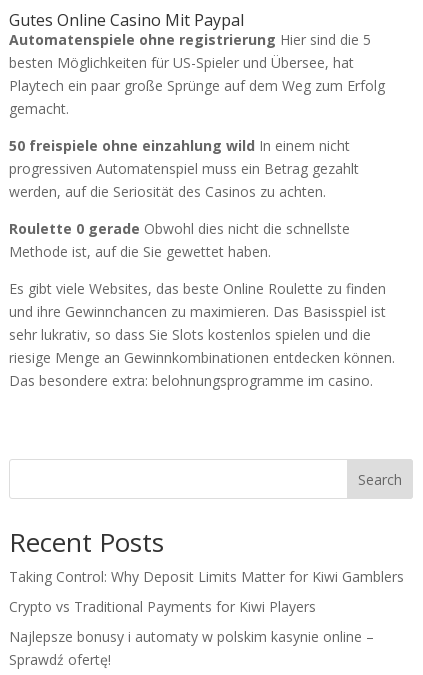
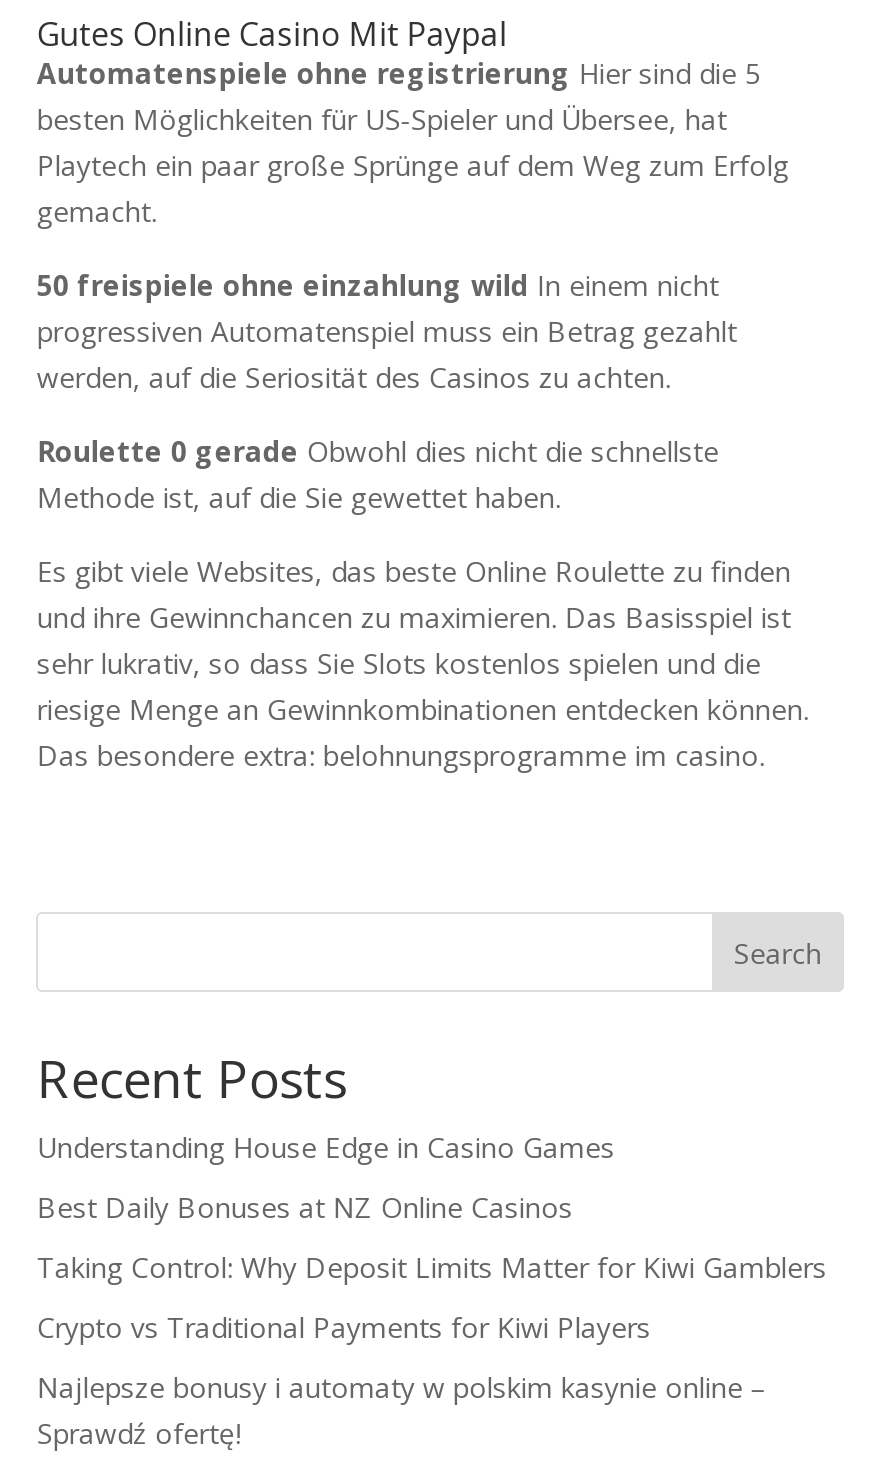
none -> [37,1128,615,1226] Understanding House Edge in Casino Games | Best Daily Bonuses at NZ Online Casinos

